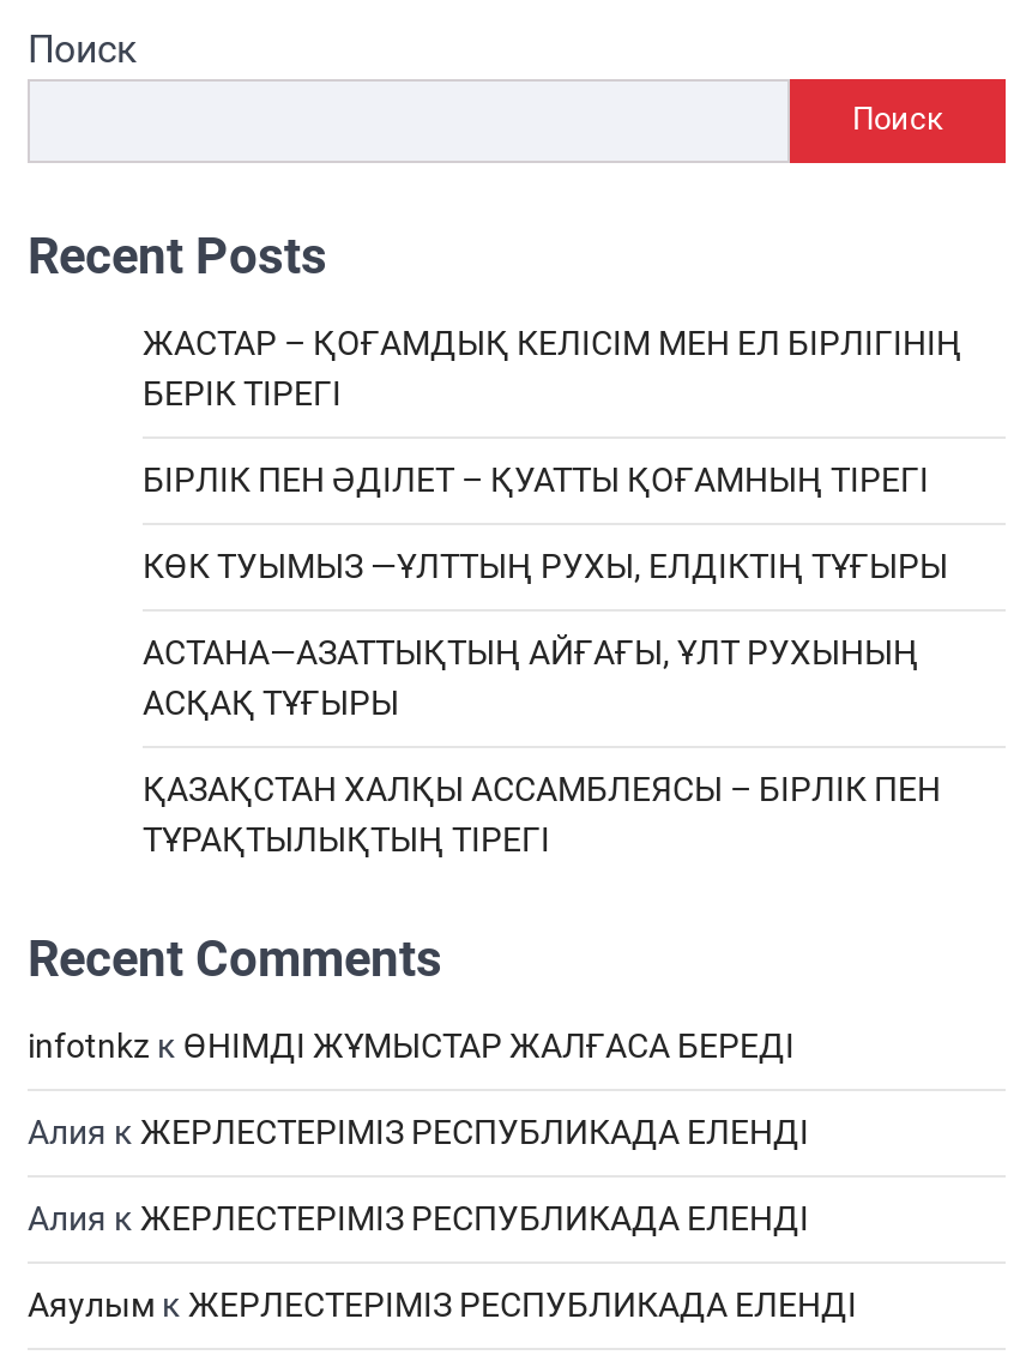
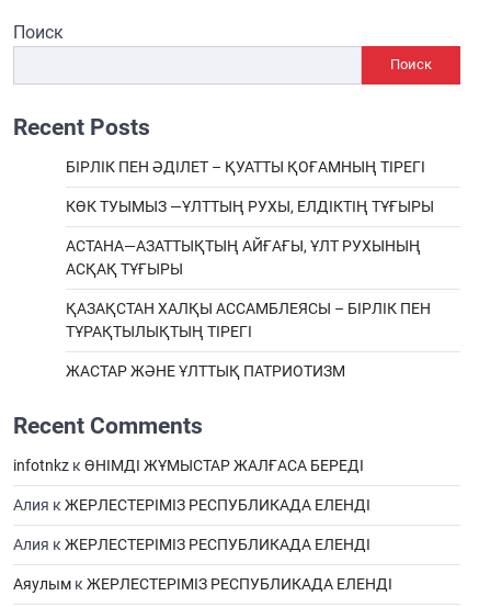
[143,323,962,412] ЖАСТАР – ҚОҒАМДЫҚ КЕЛІСІМ МЕН ЕЛ БІРЛІГІНІҢ | БЕРІК ТІРЕГІ -> none
moved [143,460,948,858] -> [66,158,434,340]: БІРЛІК ПЕН ӘДІЛЕТ – ҚУАТТЫ ҚОҒАМНЫҢ ТІРЕГІ | КӨК ТУЫМЫЗ —ҰЛТТЫҢ РУХЫ, ЕЛДІКТІҢ ТҰҒЫРЫ | АСТАНА—АЗАТТЫҚТЫҢ АЙҒАҒЫ, ҰЛТ РУХЫНЫҢ | АСҚАҚ ТҰҒЫРЫ | ҚАЗАҚСТАН ХАЛҚЫ АССАМБЛЕЯСЫ – БІРЛІК ПЕН | ТҰРАҚТЫЛЫҚТЫҢ ТІРЕГІ
none -> [66,362,345,379] ЖАСТАР ЖӘНЕ ҰЛТТЫҚ ПАТРИОТИЗМ

